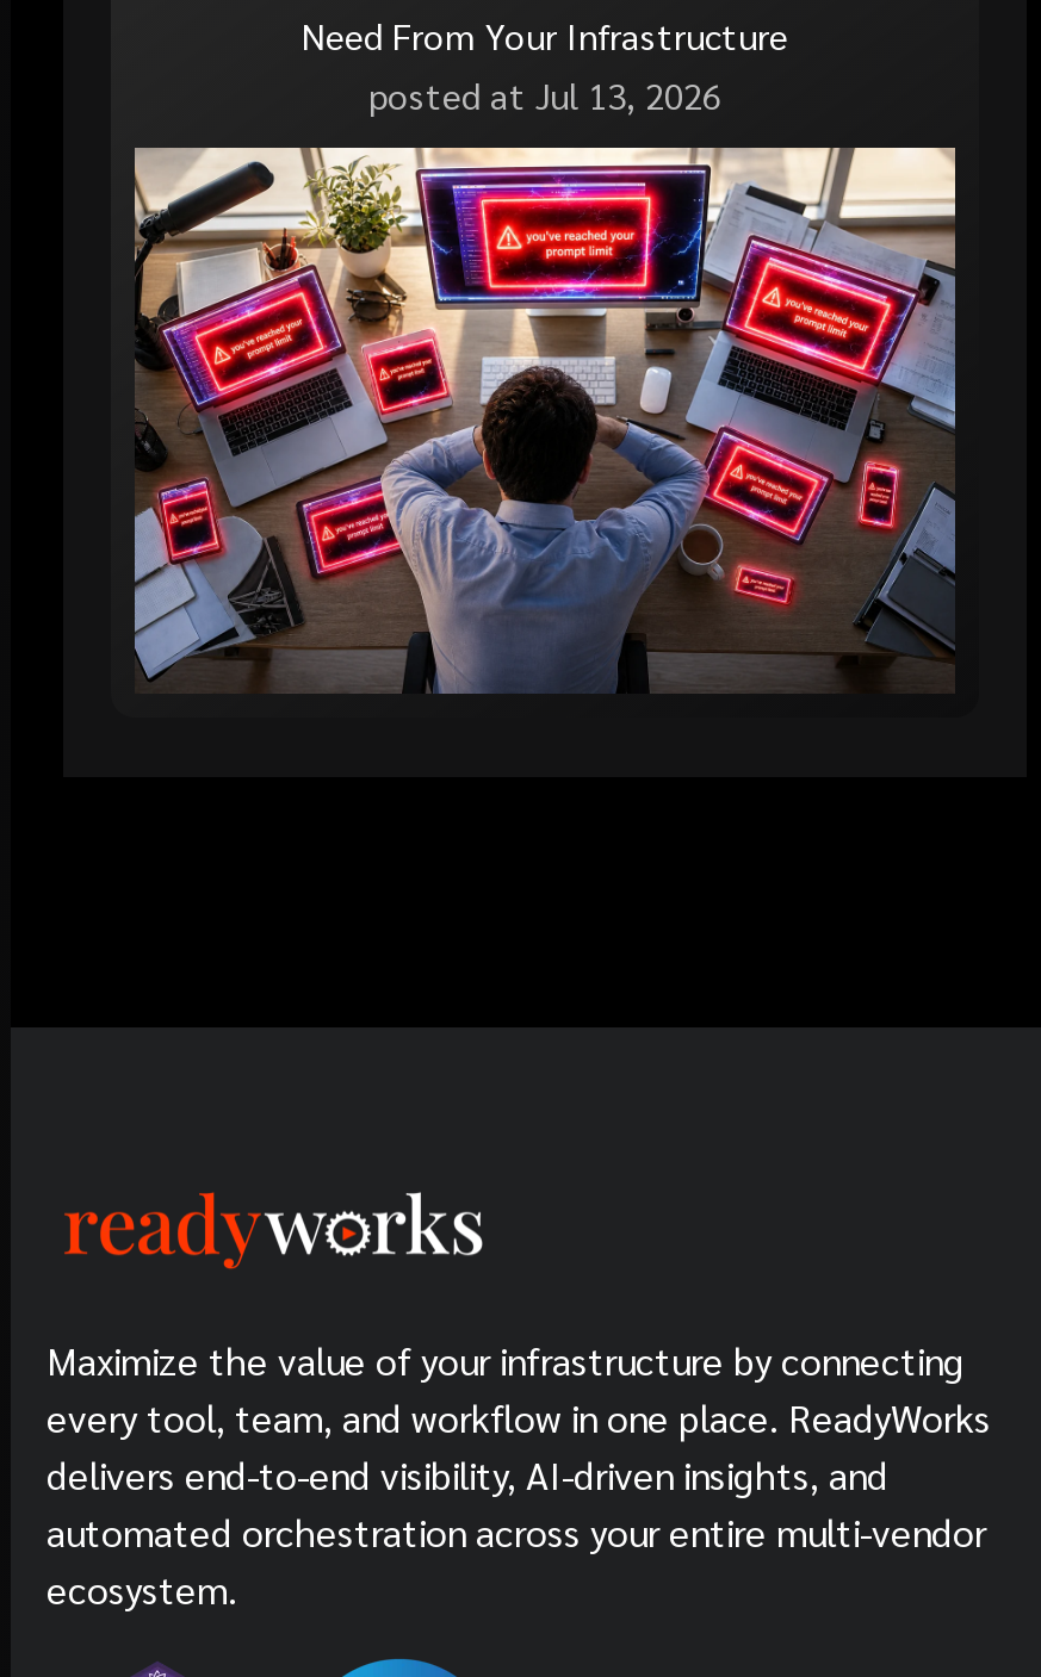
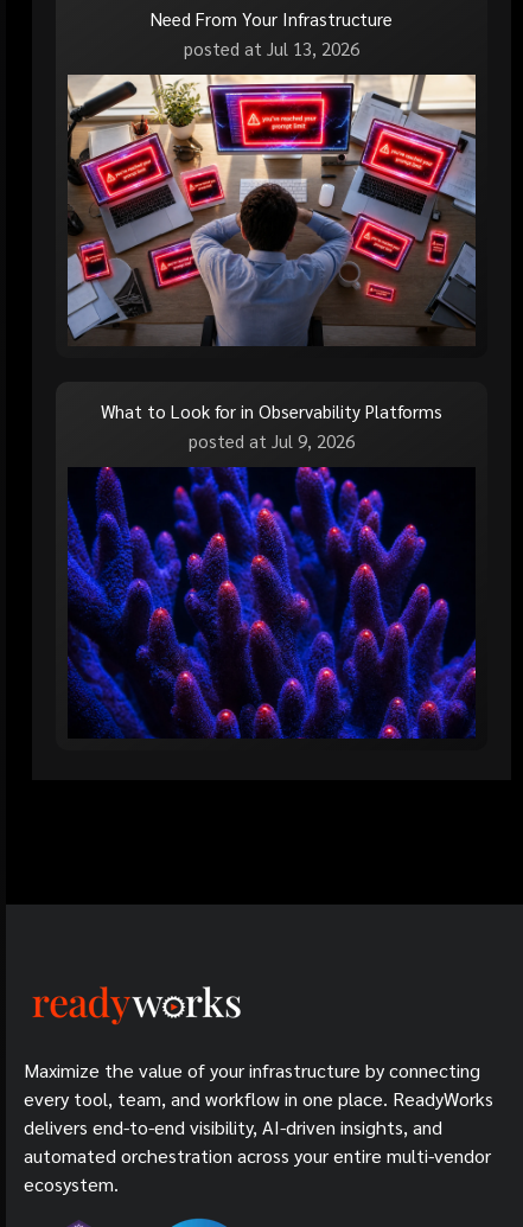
none -> [66,466,477,740] [image]
none -> [101,399,442,451] What to Look for in Observability Platforms | posted at Jul 9, 2026

